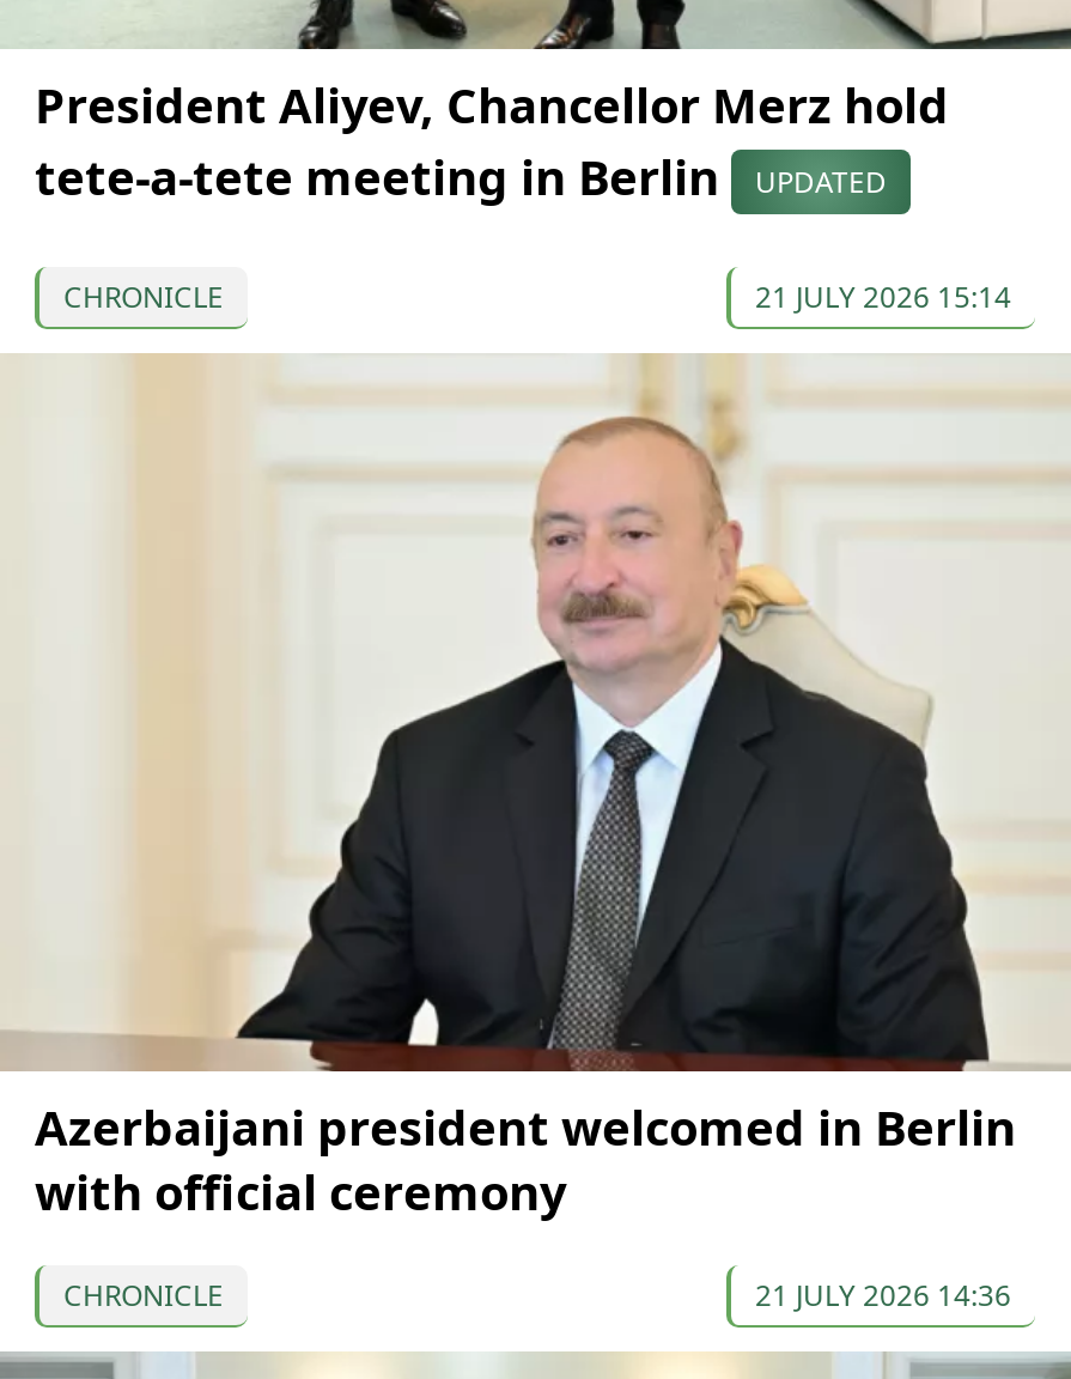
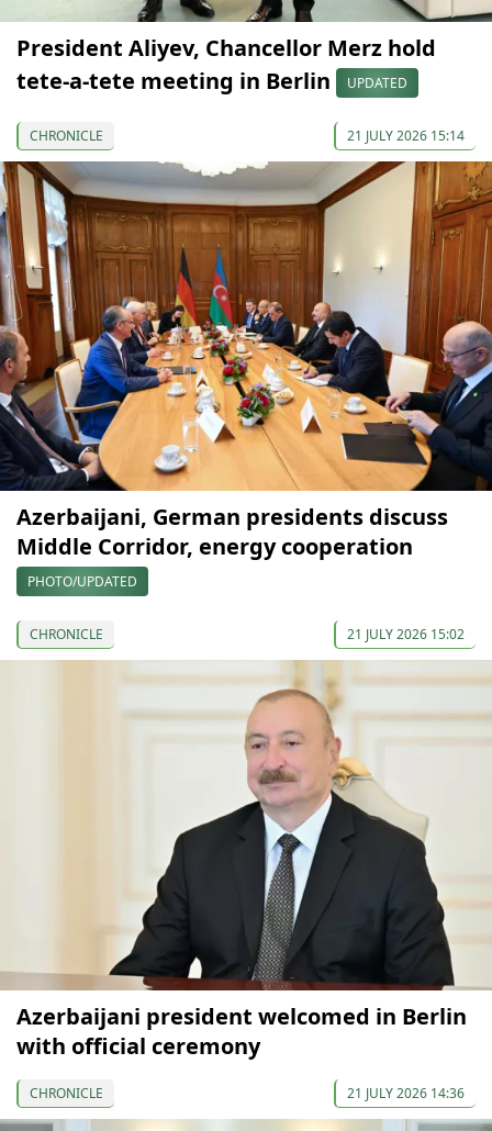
none -> [3,160,489,644] [image] | Azerbaijani, German presidents discuss | Middle Corridor, energy cooperation | PHOTO/UPDATED | CHRONICLE | 21 JULY 2026 15:02

